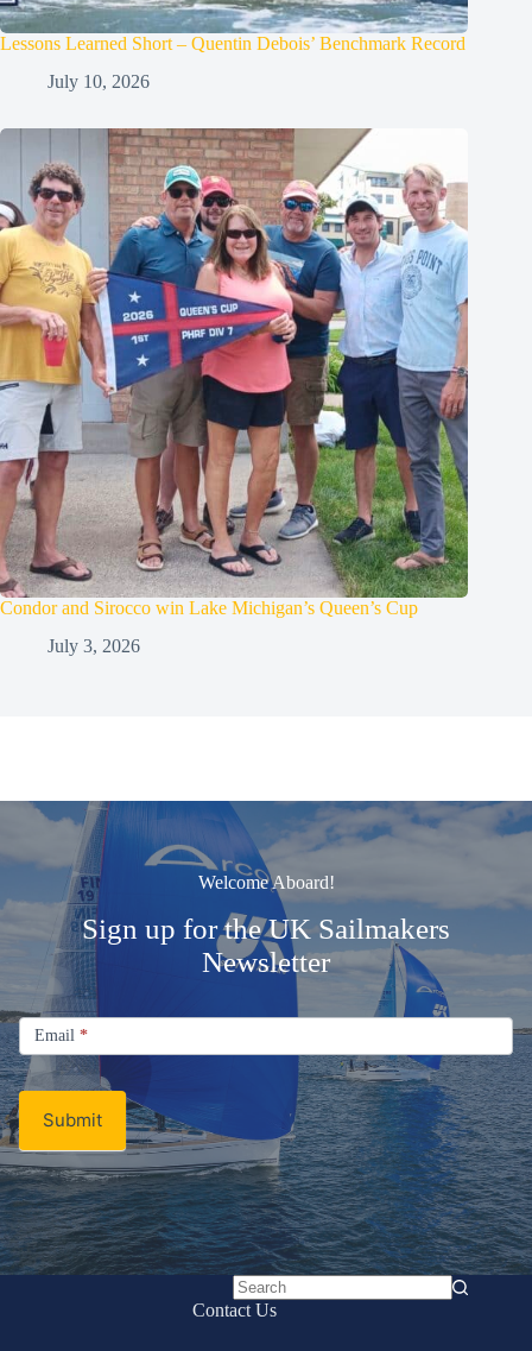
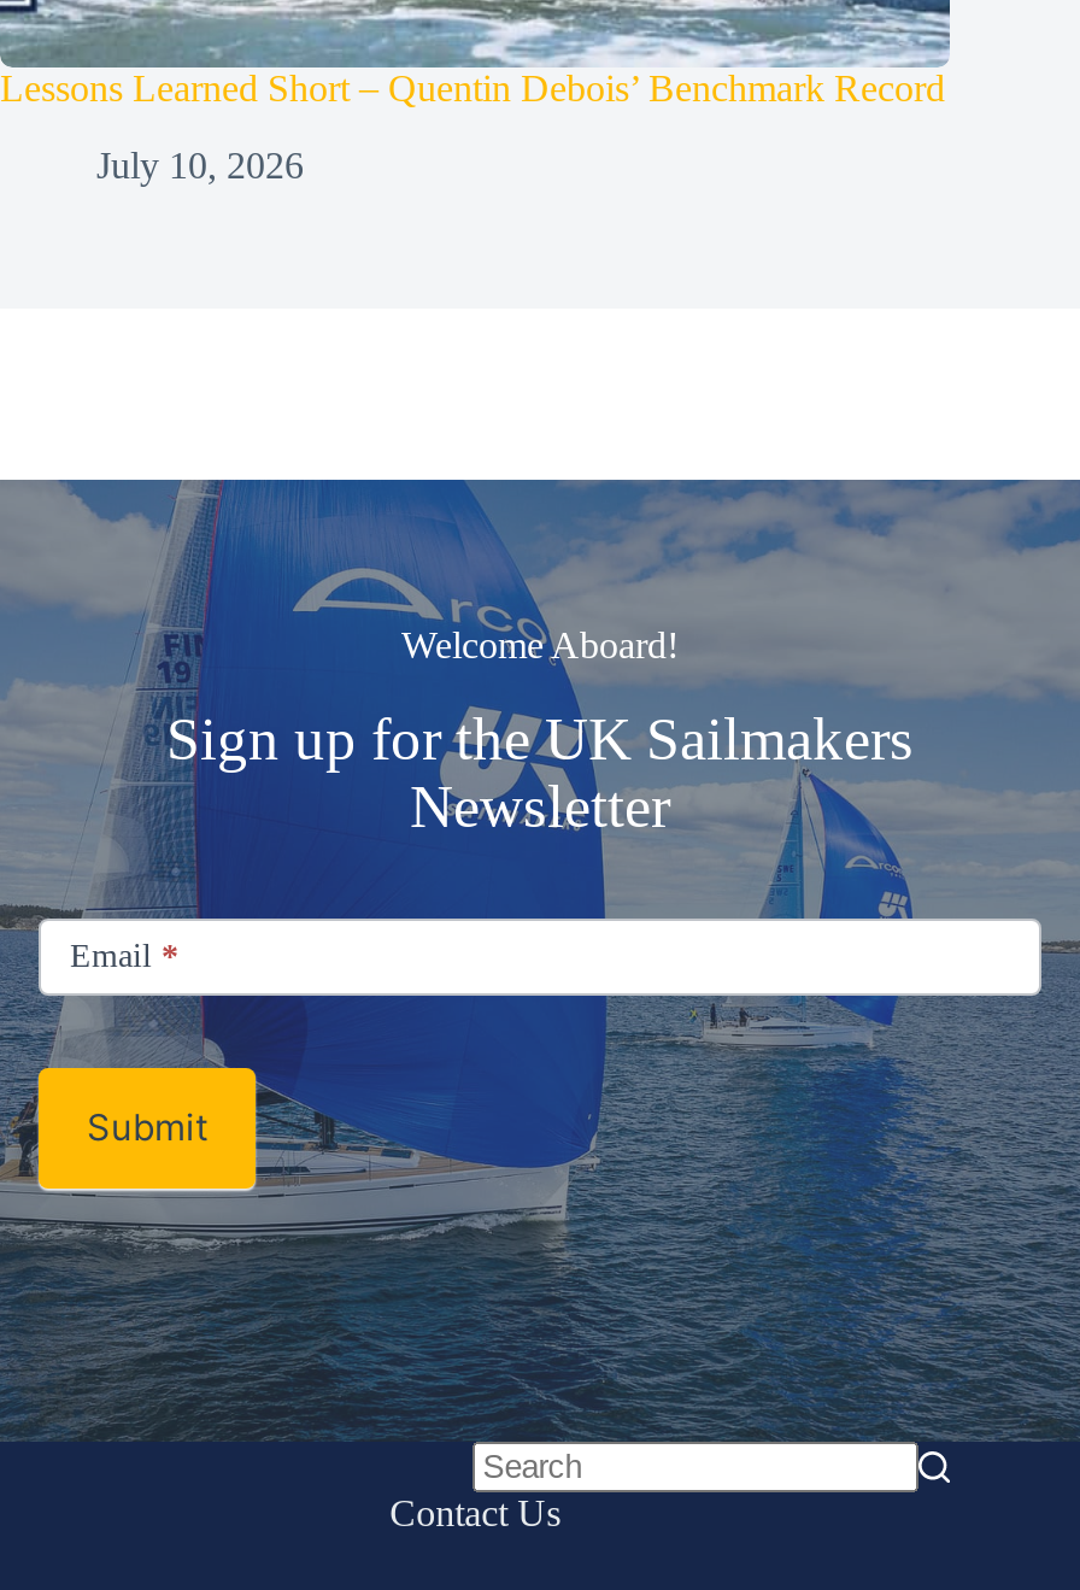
[0,127,469,656] [image] | Condor and Sirocco win Lake Michigan’s Queen’s Cup | July 3, 2026 -> none

